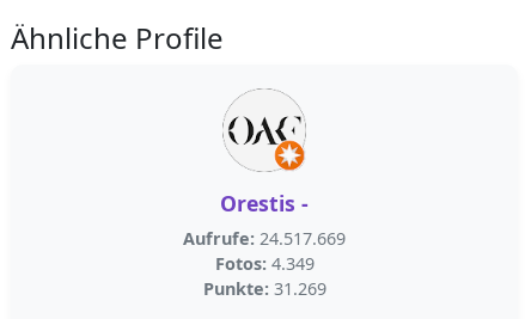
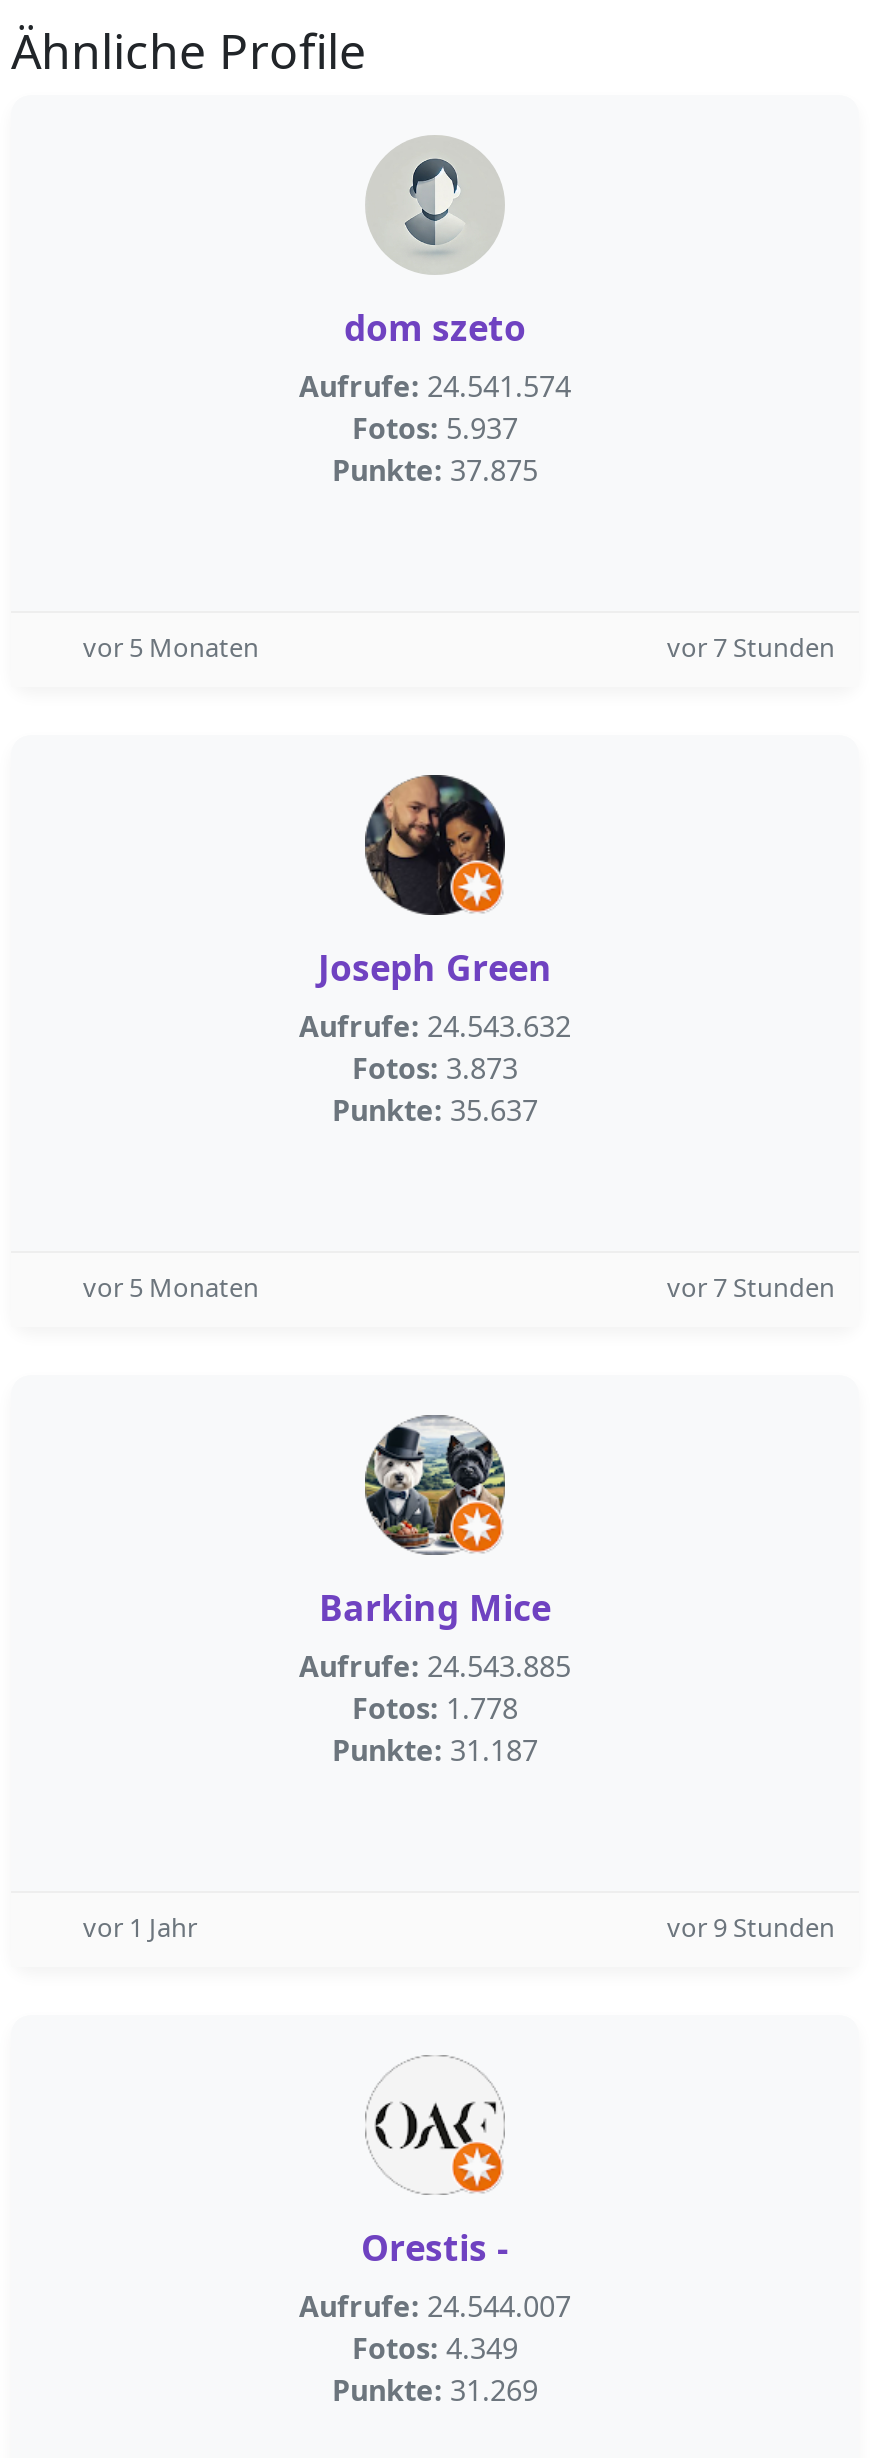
none -> [83,629,835,665] vor 5 Monaten | vor 7 Stunden
none -> [83,1269,835,1305] vor 5 Monaten | vor 7 Stunden
none -> [83,1909,835,1945] vor 1 Jahr | vor 9 Stunden
none -> [299,137,571,489] [image] | dom szeto | Aufrufe: 24.541.574 | Fotos: 5.937 | Punkte: 37.875
none -> [299,773,571,1129] [image] | Joseph Green | Aufrufe: 24.543.632 | Fotos: 3.873 | Punkte: 35.637
none -> [299,1413,571,1769] [image] | Barking Mice | Aufrufe: 24.543.885 | Fotos: 1.778 | Punkte: 31.187
[183,227,346,250] Aufrufe: 24.517.669 -> [299,2287,571,2325] Aufrufe: 24.544.007

